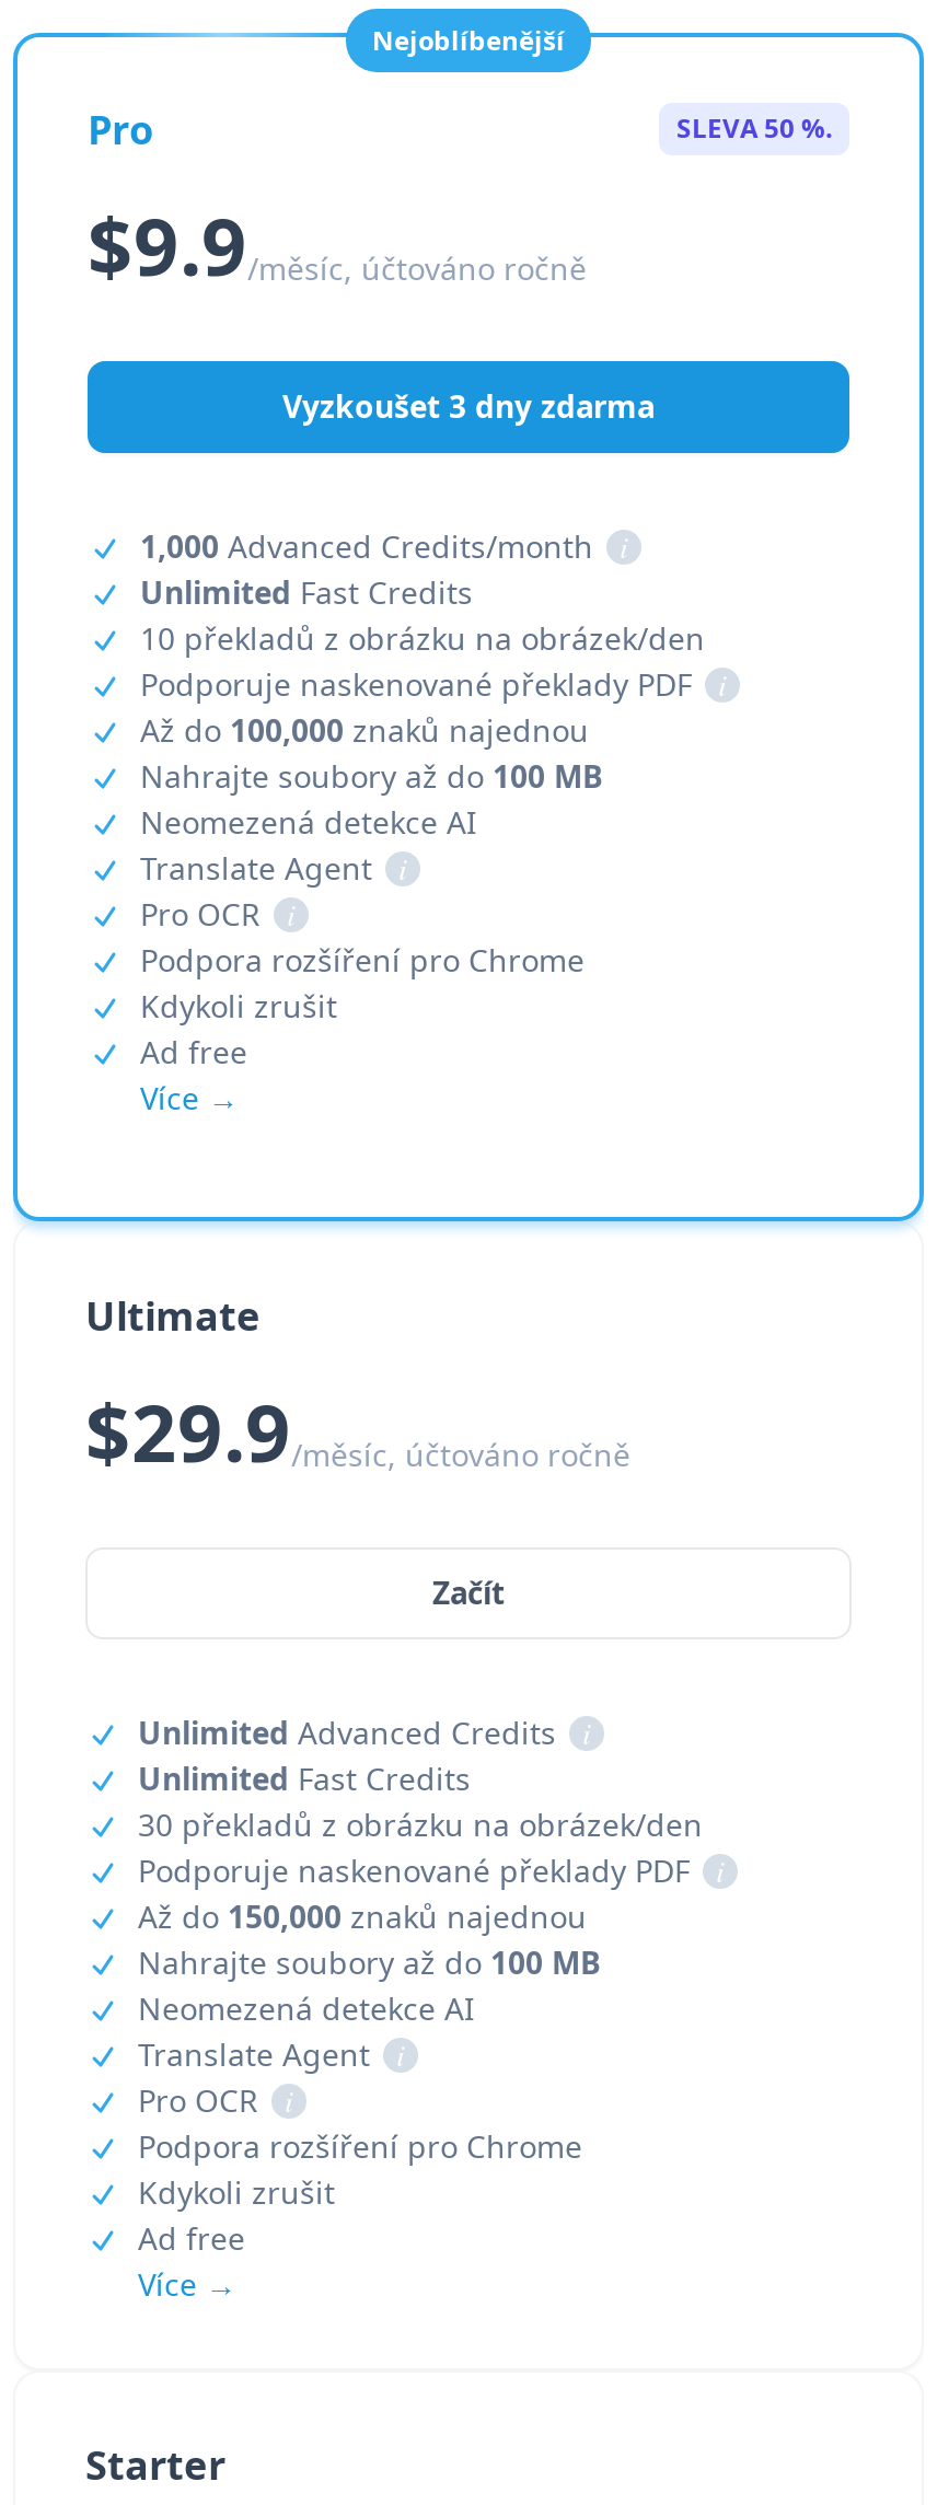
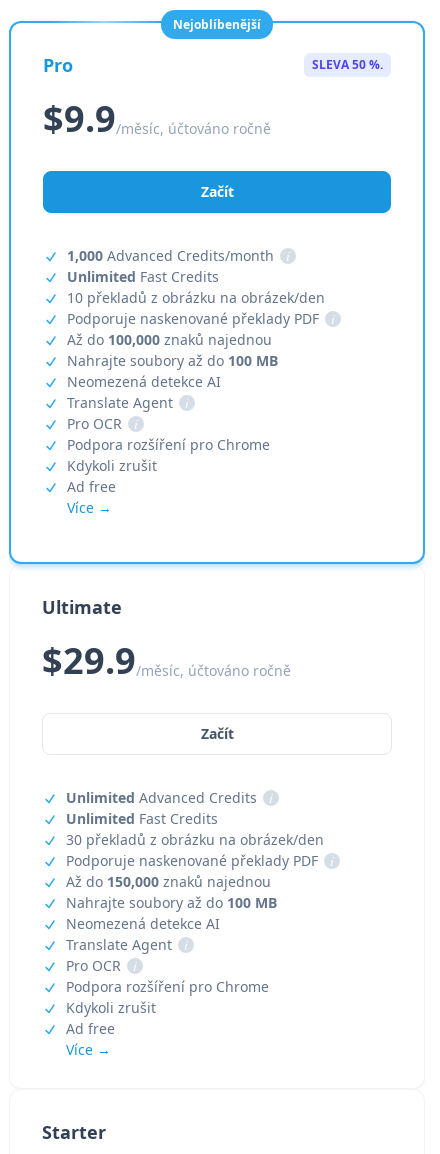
[282,385,655,427] Vyzkoušet 3 dny zdarma -> [200,182,233,201] Začít

